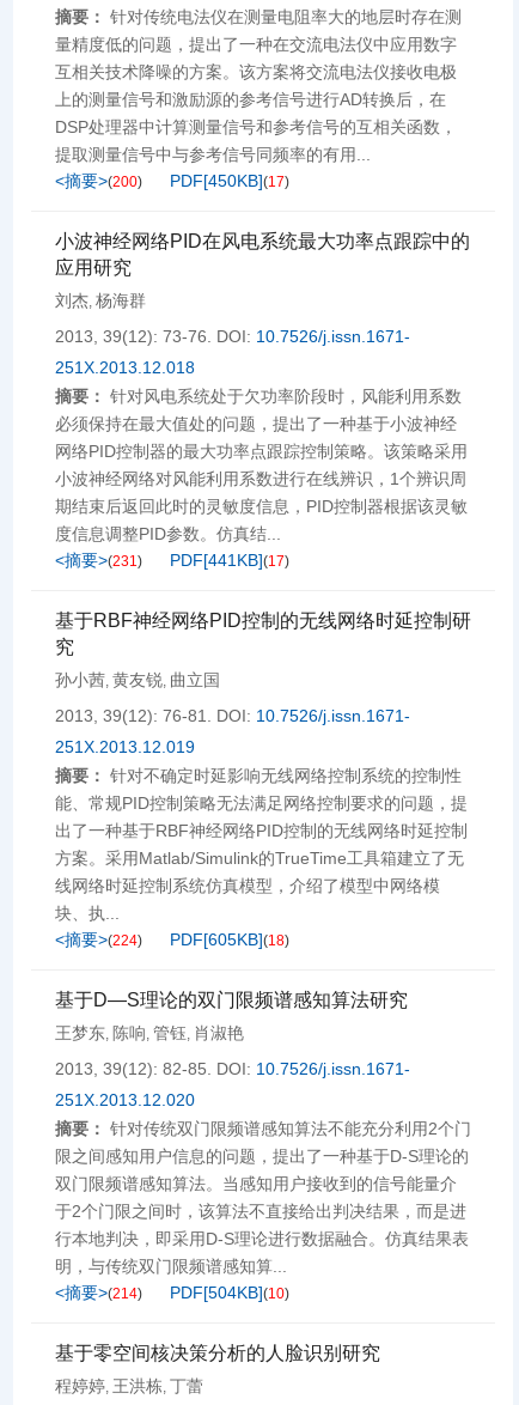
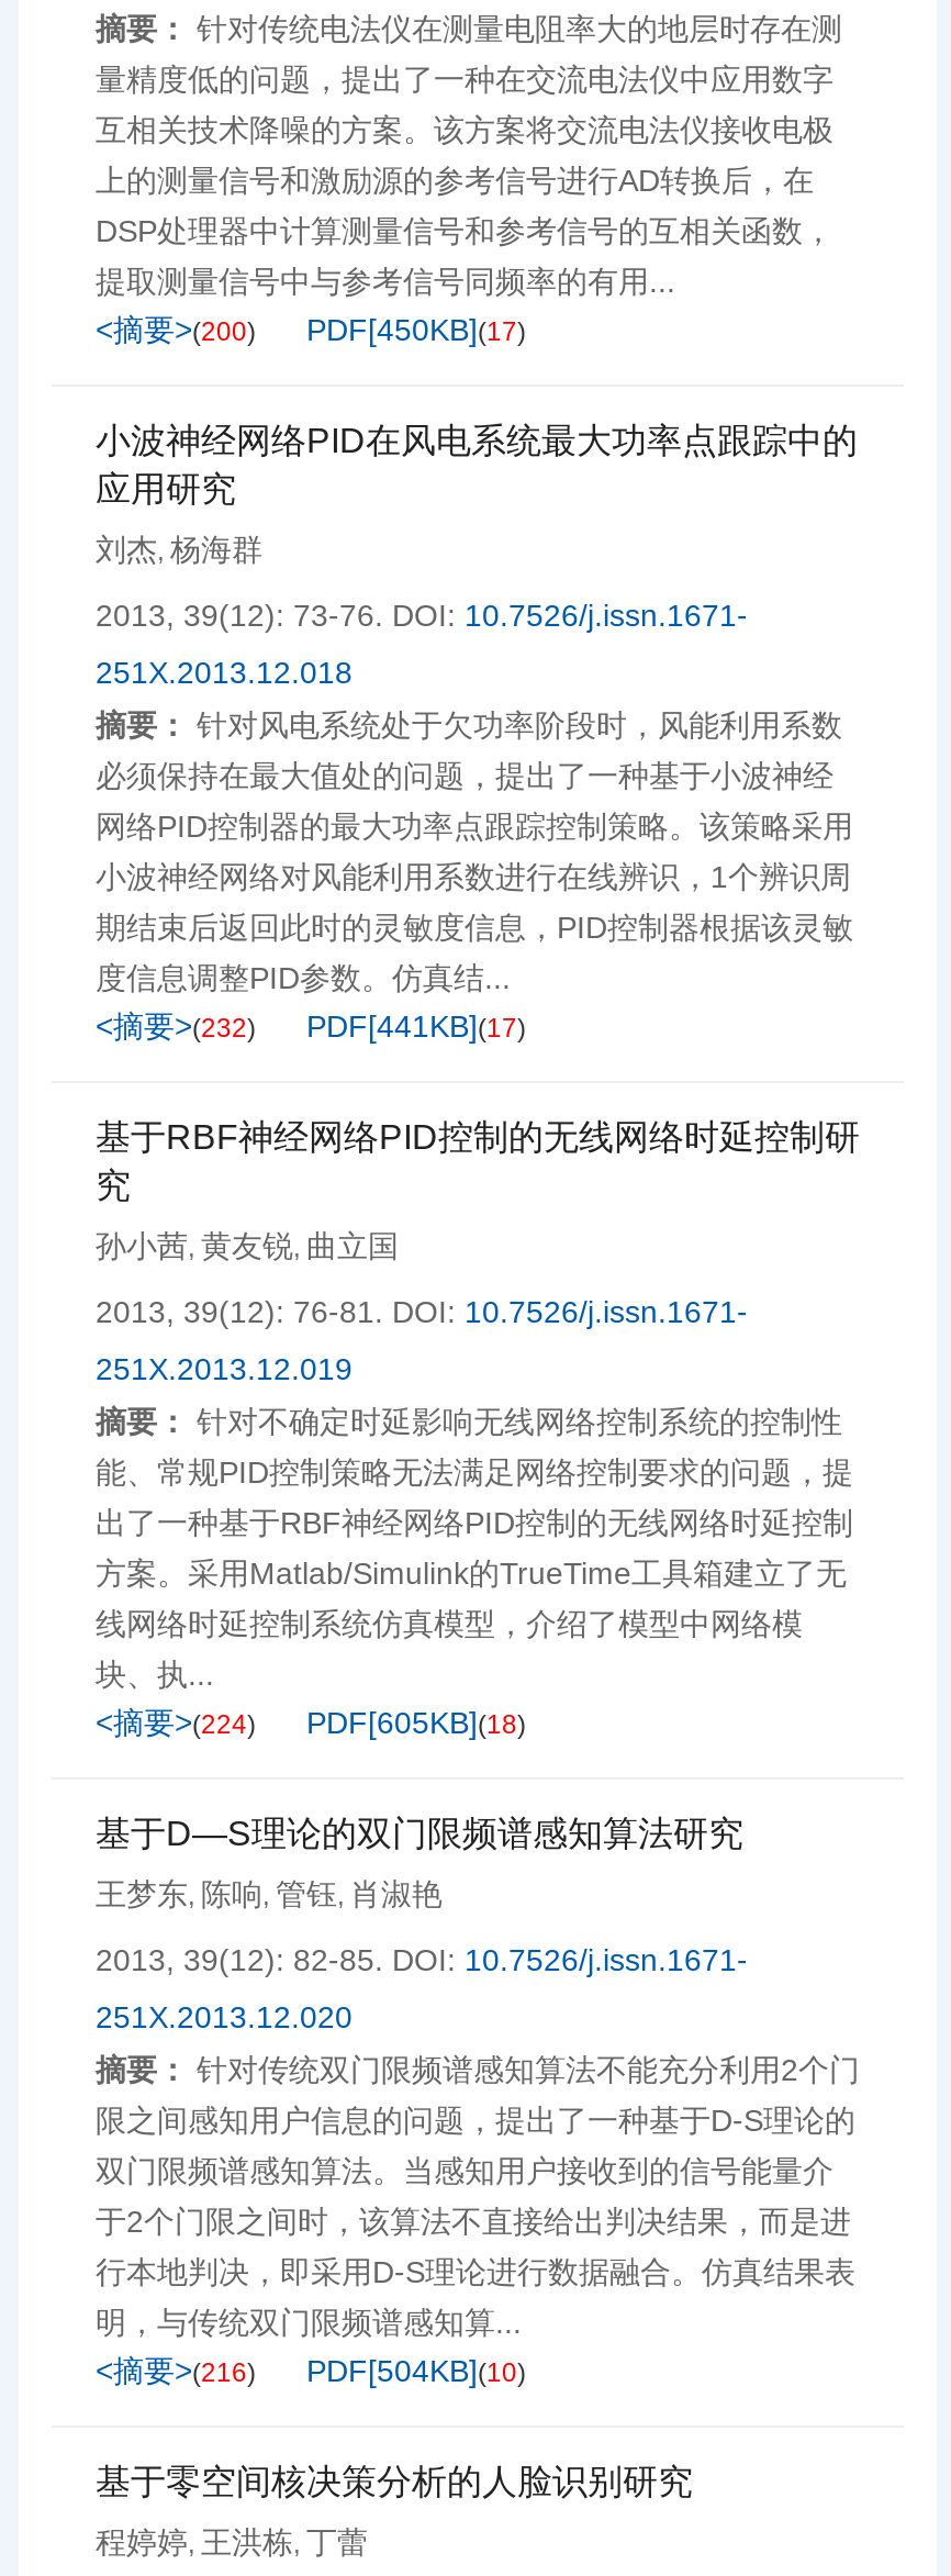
[55,551,289,570] <摘要>(231) PDF[441KB](17) -> [96,1008,526,1044] <摘要>(232) PDF[441KB](17)
[55,1283,289,1302] <摘要>(214) PDF[504KB](10) -> [96,2353,526,2388] <摘要>(216) PDF[504KB](10)

